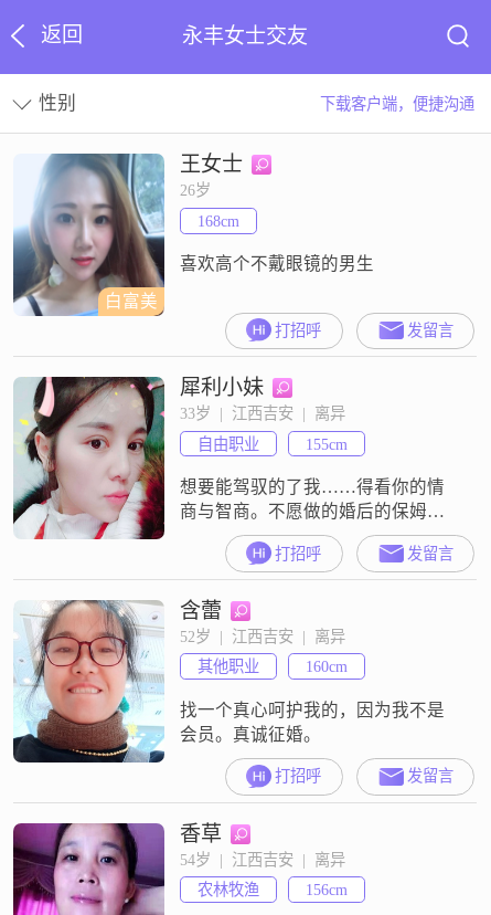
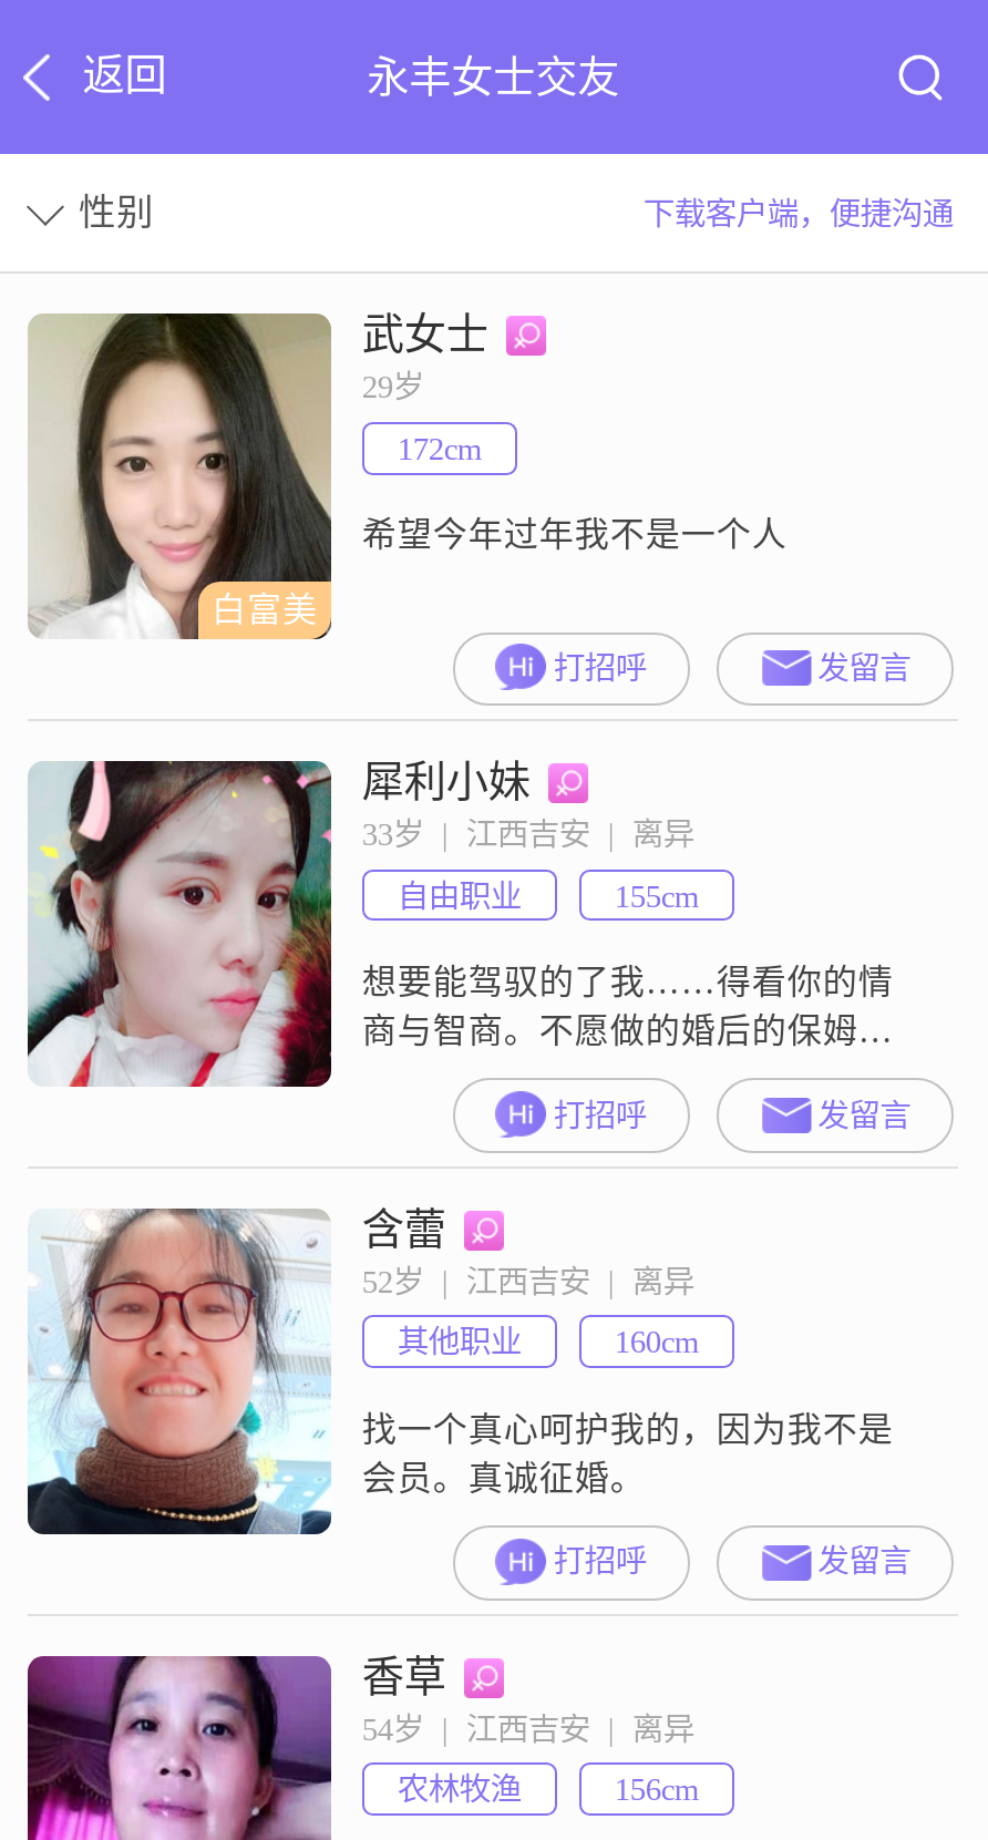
[12,152,248,317] [image] | 王女士 | 26岁 -> [28,311,499,641] [image] | 武女士 | 29岁
[197,212,239,230] 168cm -> [397,430,481,466] 172cm
[180,254,374,273] 喜欢高个不戴眼镜的男生 -> [362,516,787,553] 希望今年过年我不是一个人

